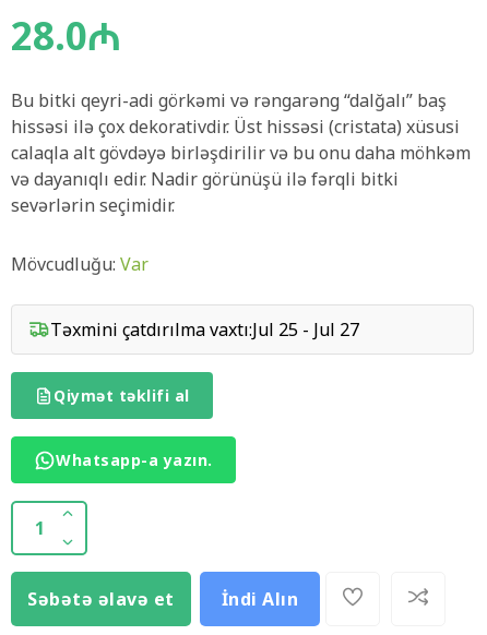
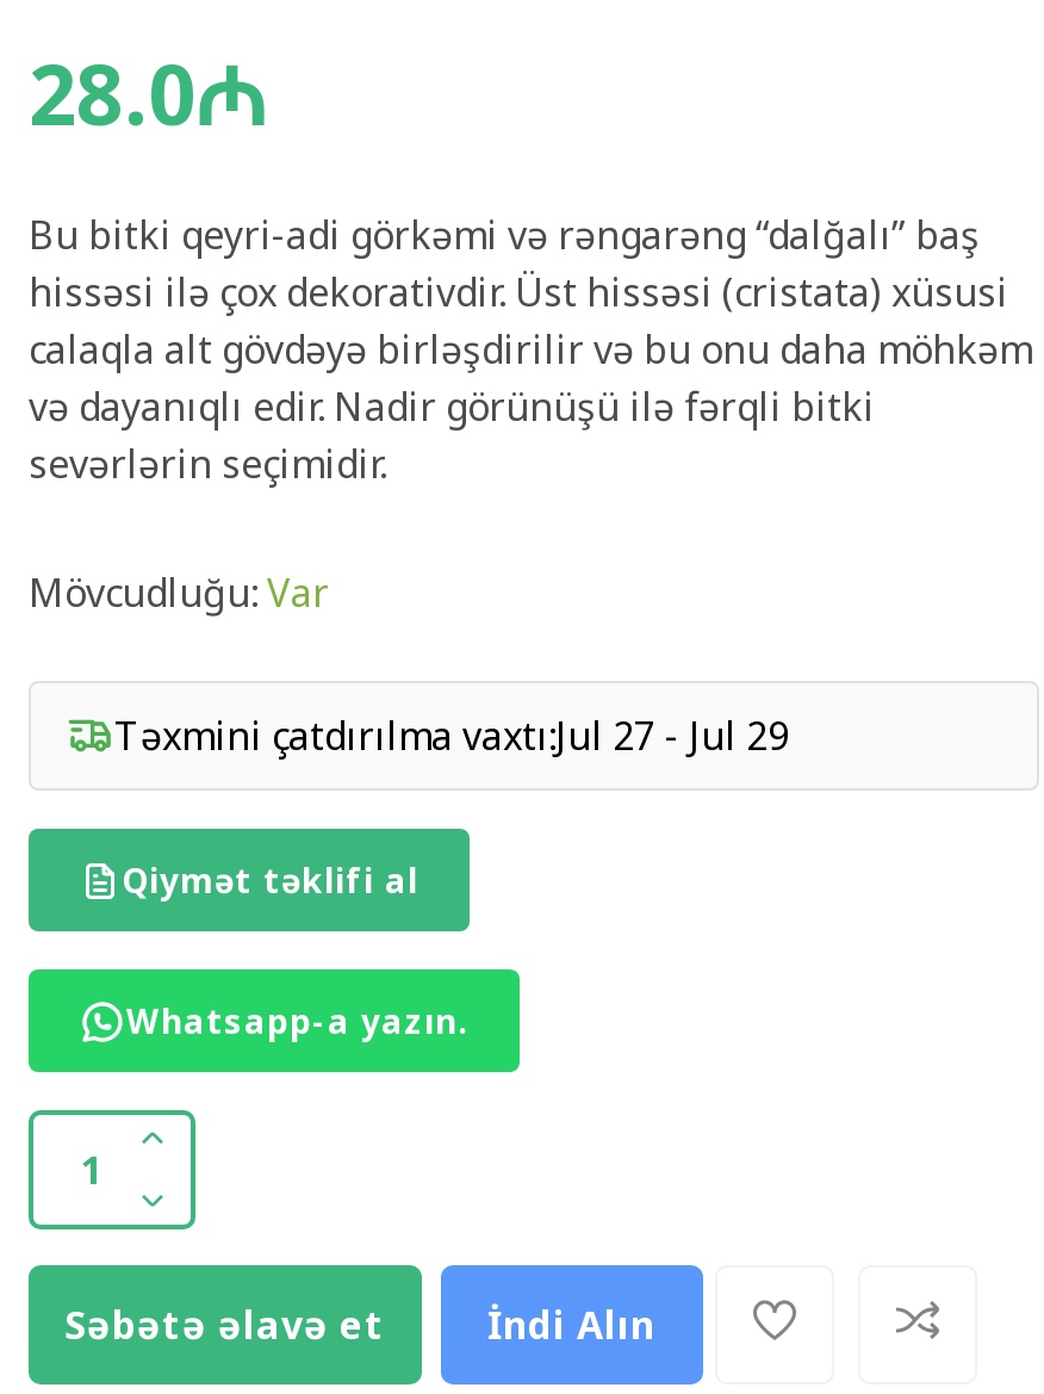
[50,317,359,342] Təxmini çatdırılma vaxtı:Jul 25 - Jul 27 -> [114,710,789,762] Təxmini çatdırılma vaxtı:Jul 27 - Jul 29

